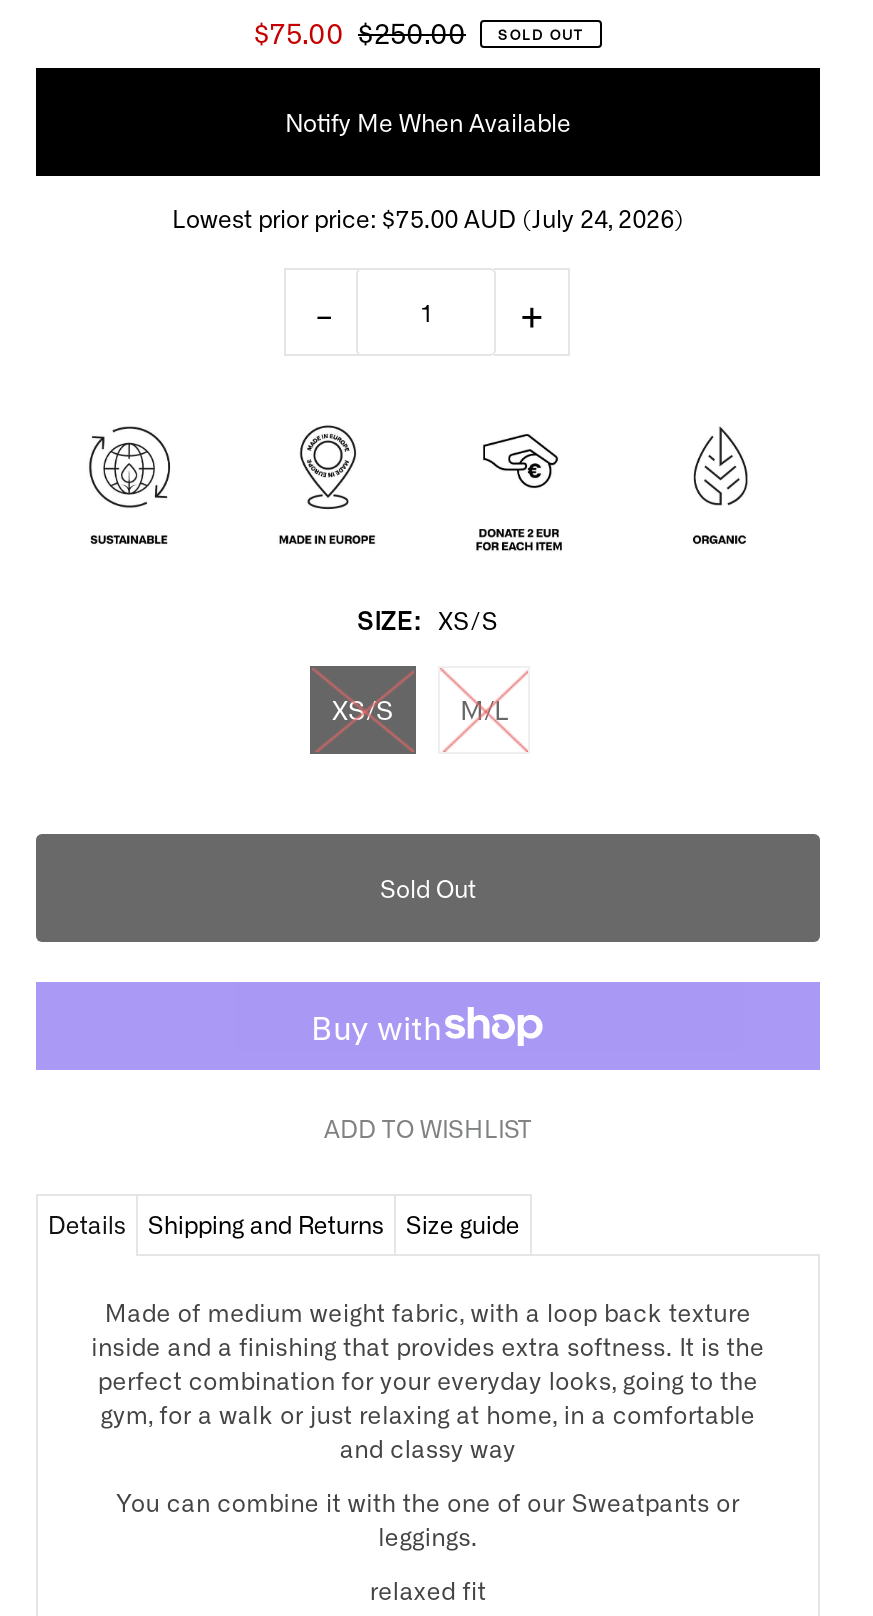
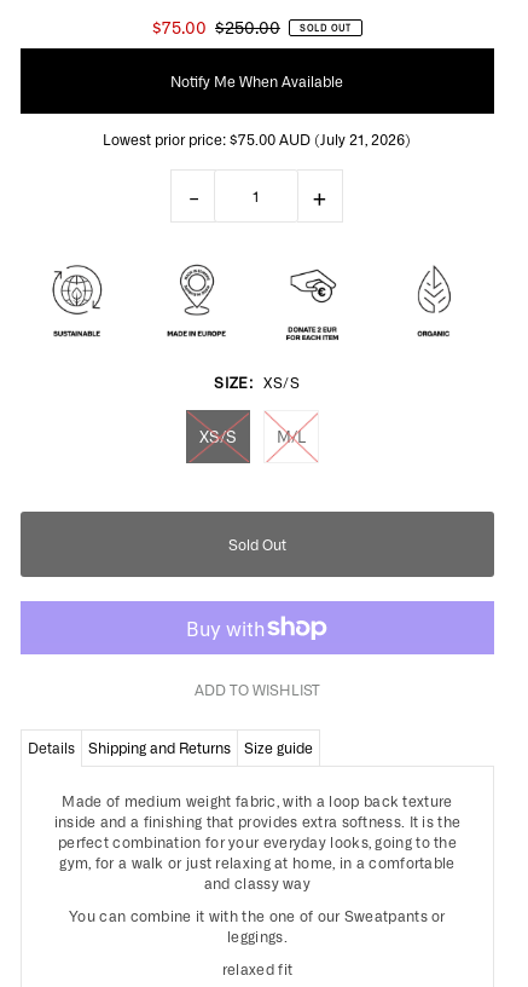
[172,205,684,233] Lowest prior price: $75.00 AUD (July 24, 2026) -> [103,131,411,148] Lowest prior price: $75.00 AUD (July 21, 2026)

